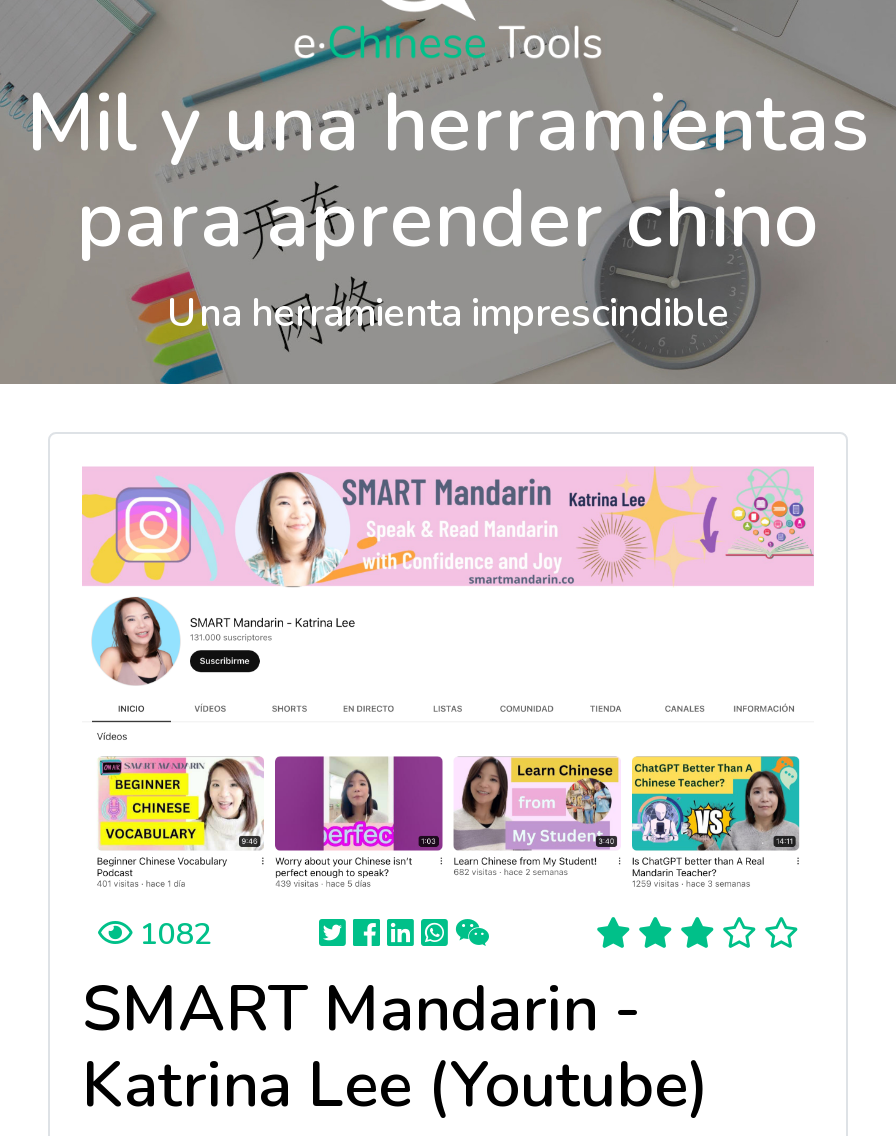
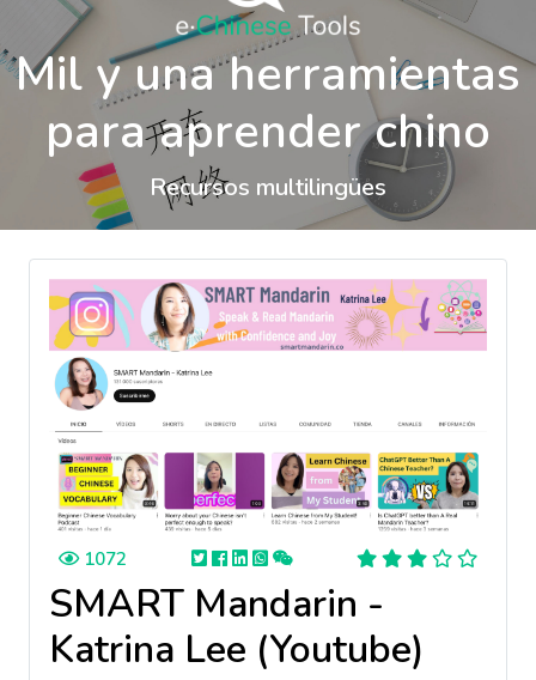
[167,285,729,339] Una herramienta imprescindible -> [150,171,386,203] Recursos multilingües
[140,911,212,953] 1082 -> [84,545,127,571] 1072

